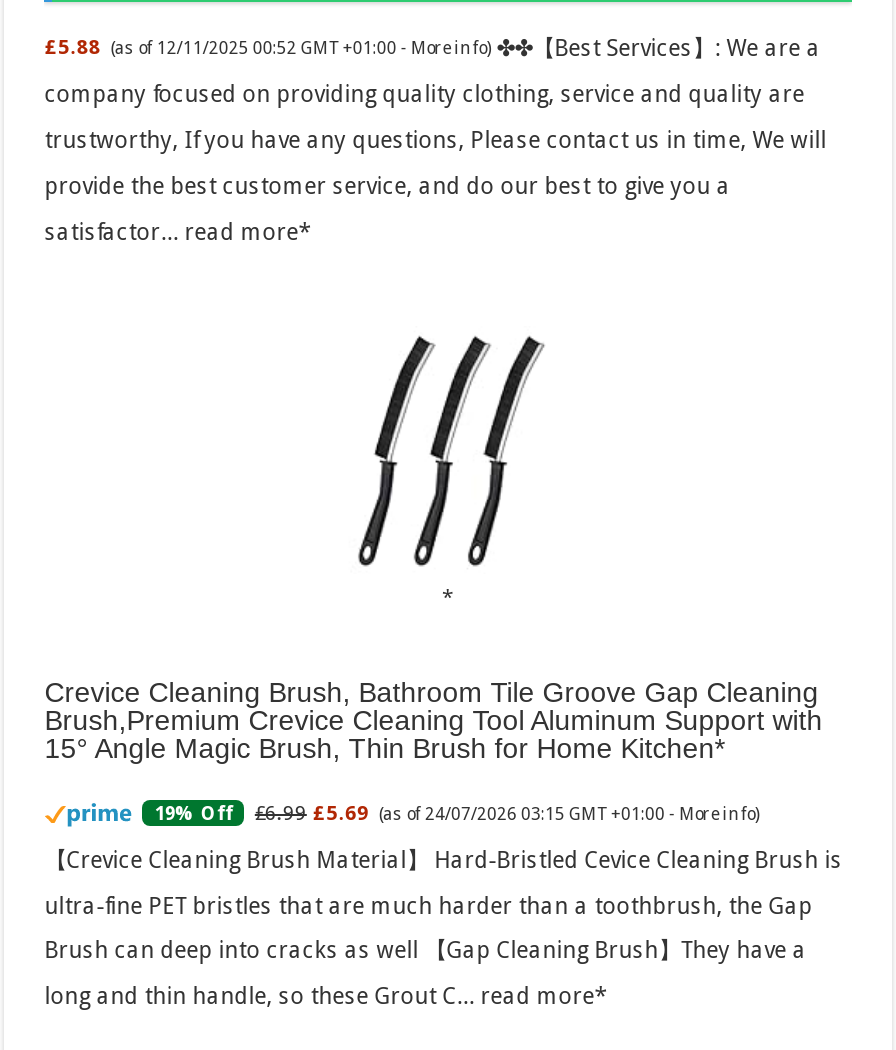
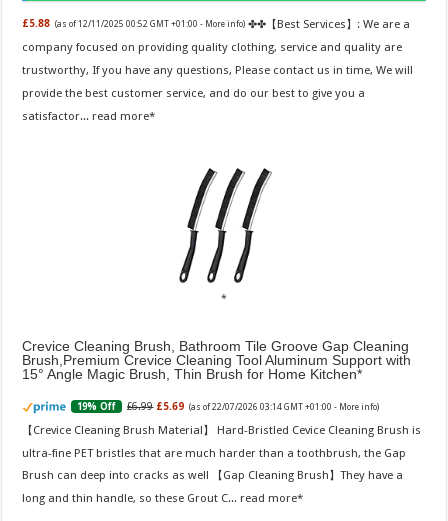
[255,801,755,823] £6.99 £5.69 (as of 24/07/2026 03:15 GMT +01:00 - More info -> [127,401,377,412] £6.99 £5.69 (as of 22/07/2026 03:14 GMT +01:00 - More info

